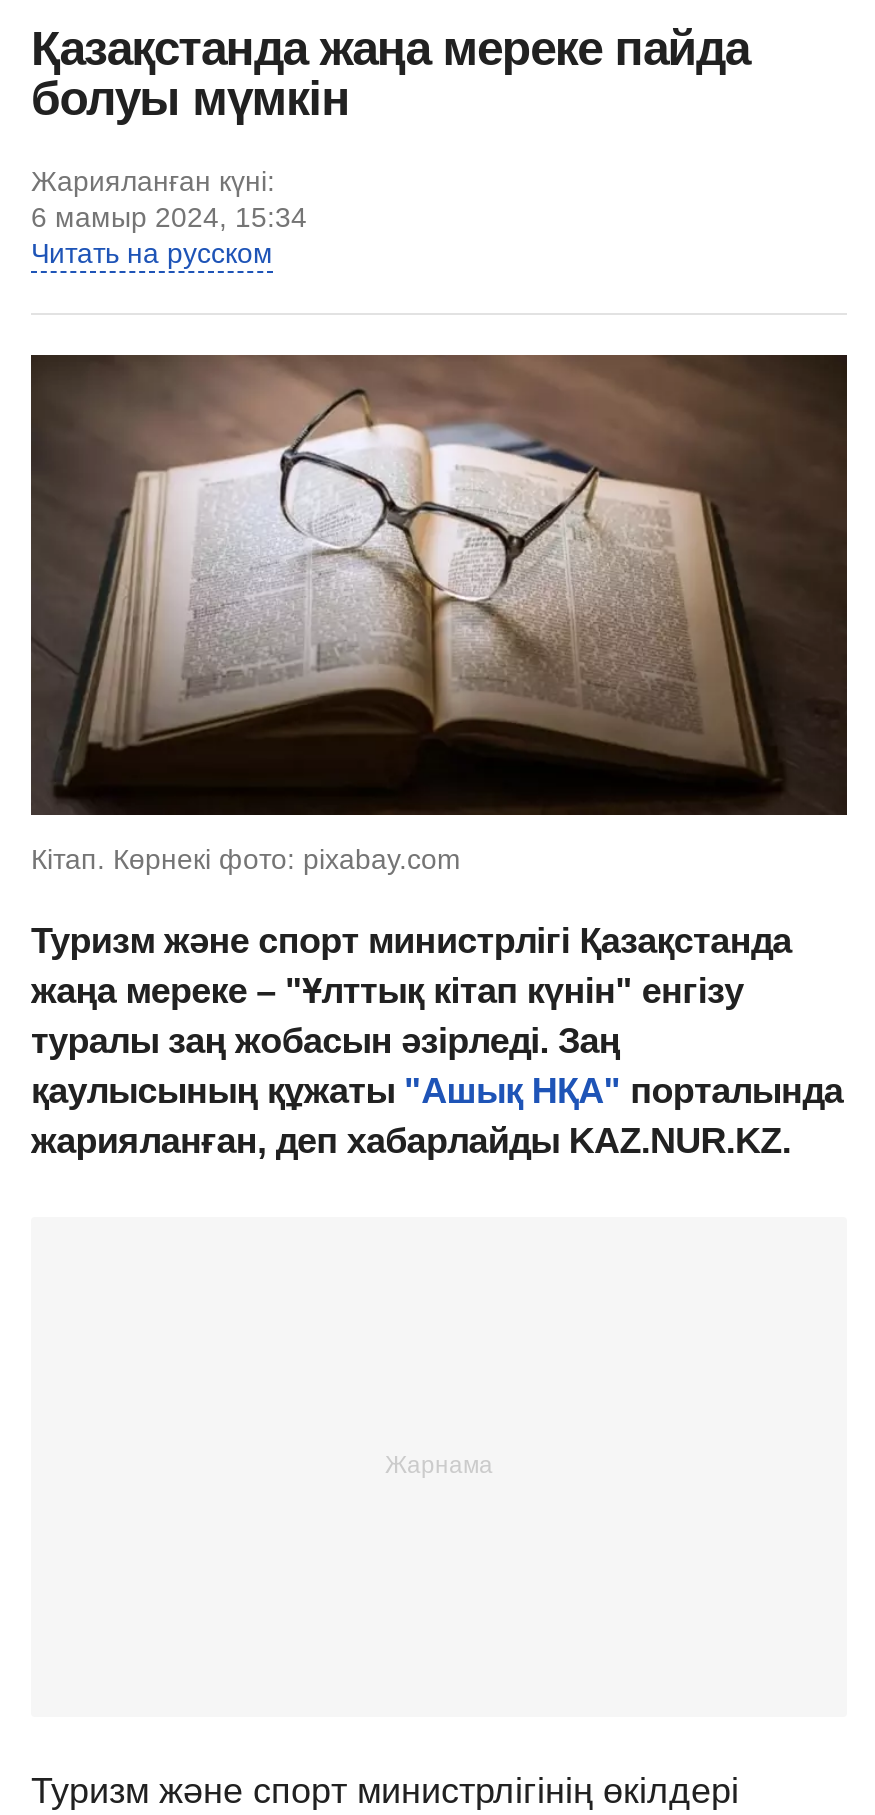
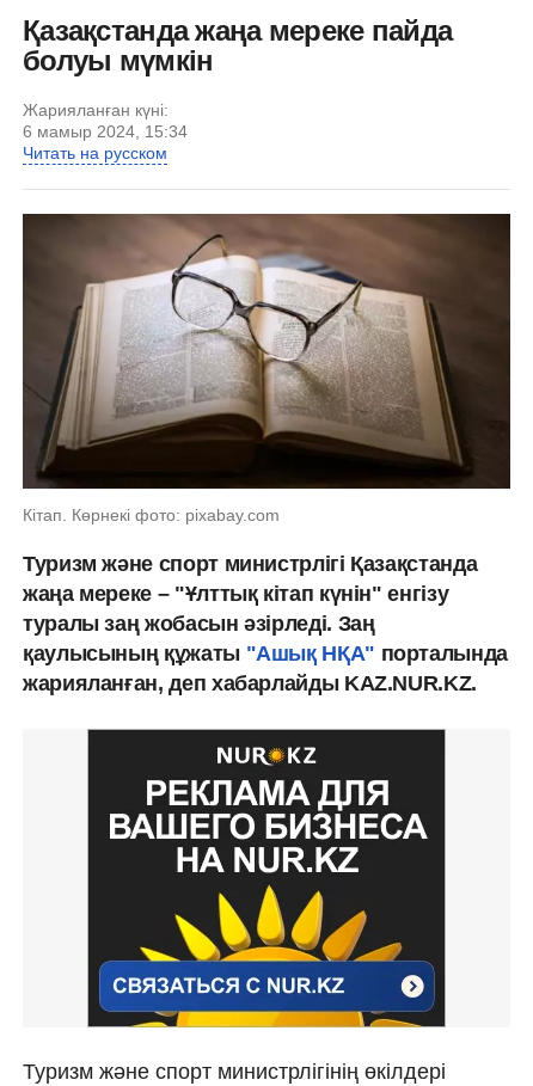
none -> [87,729,446,1029] [image]

